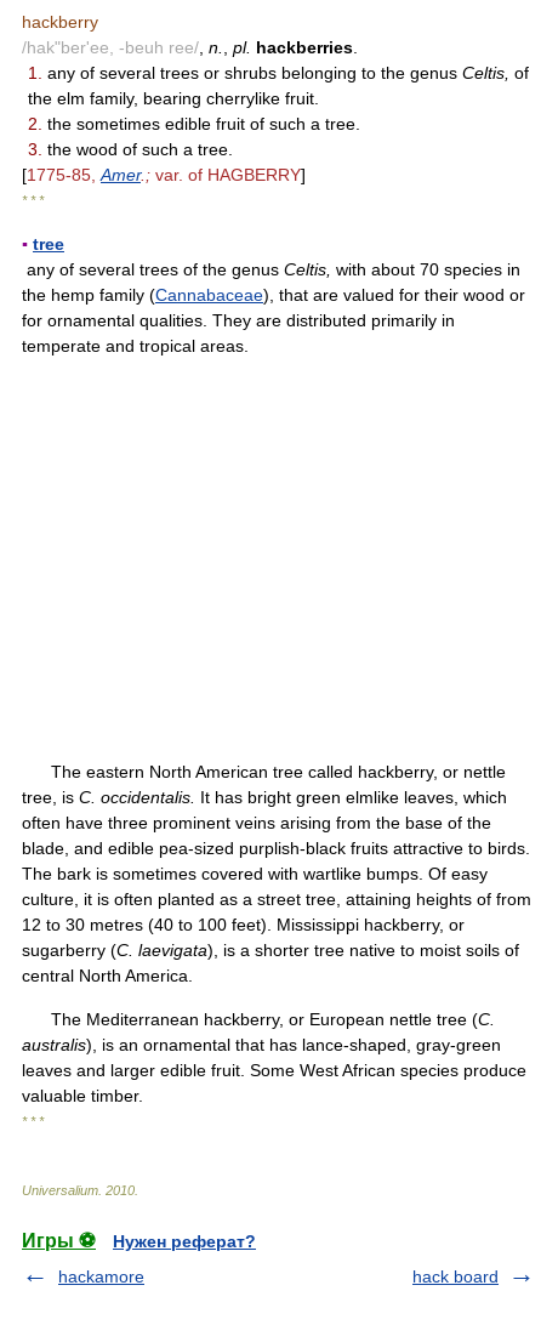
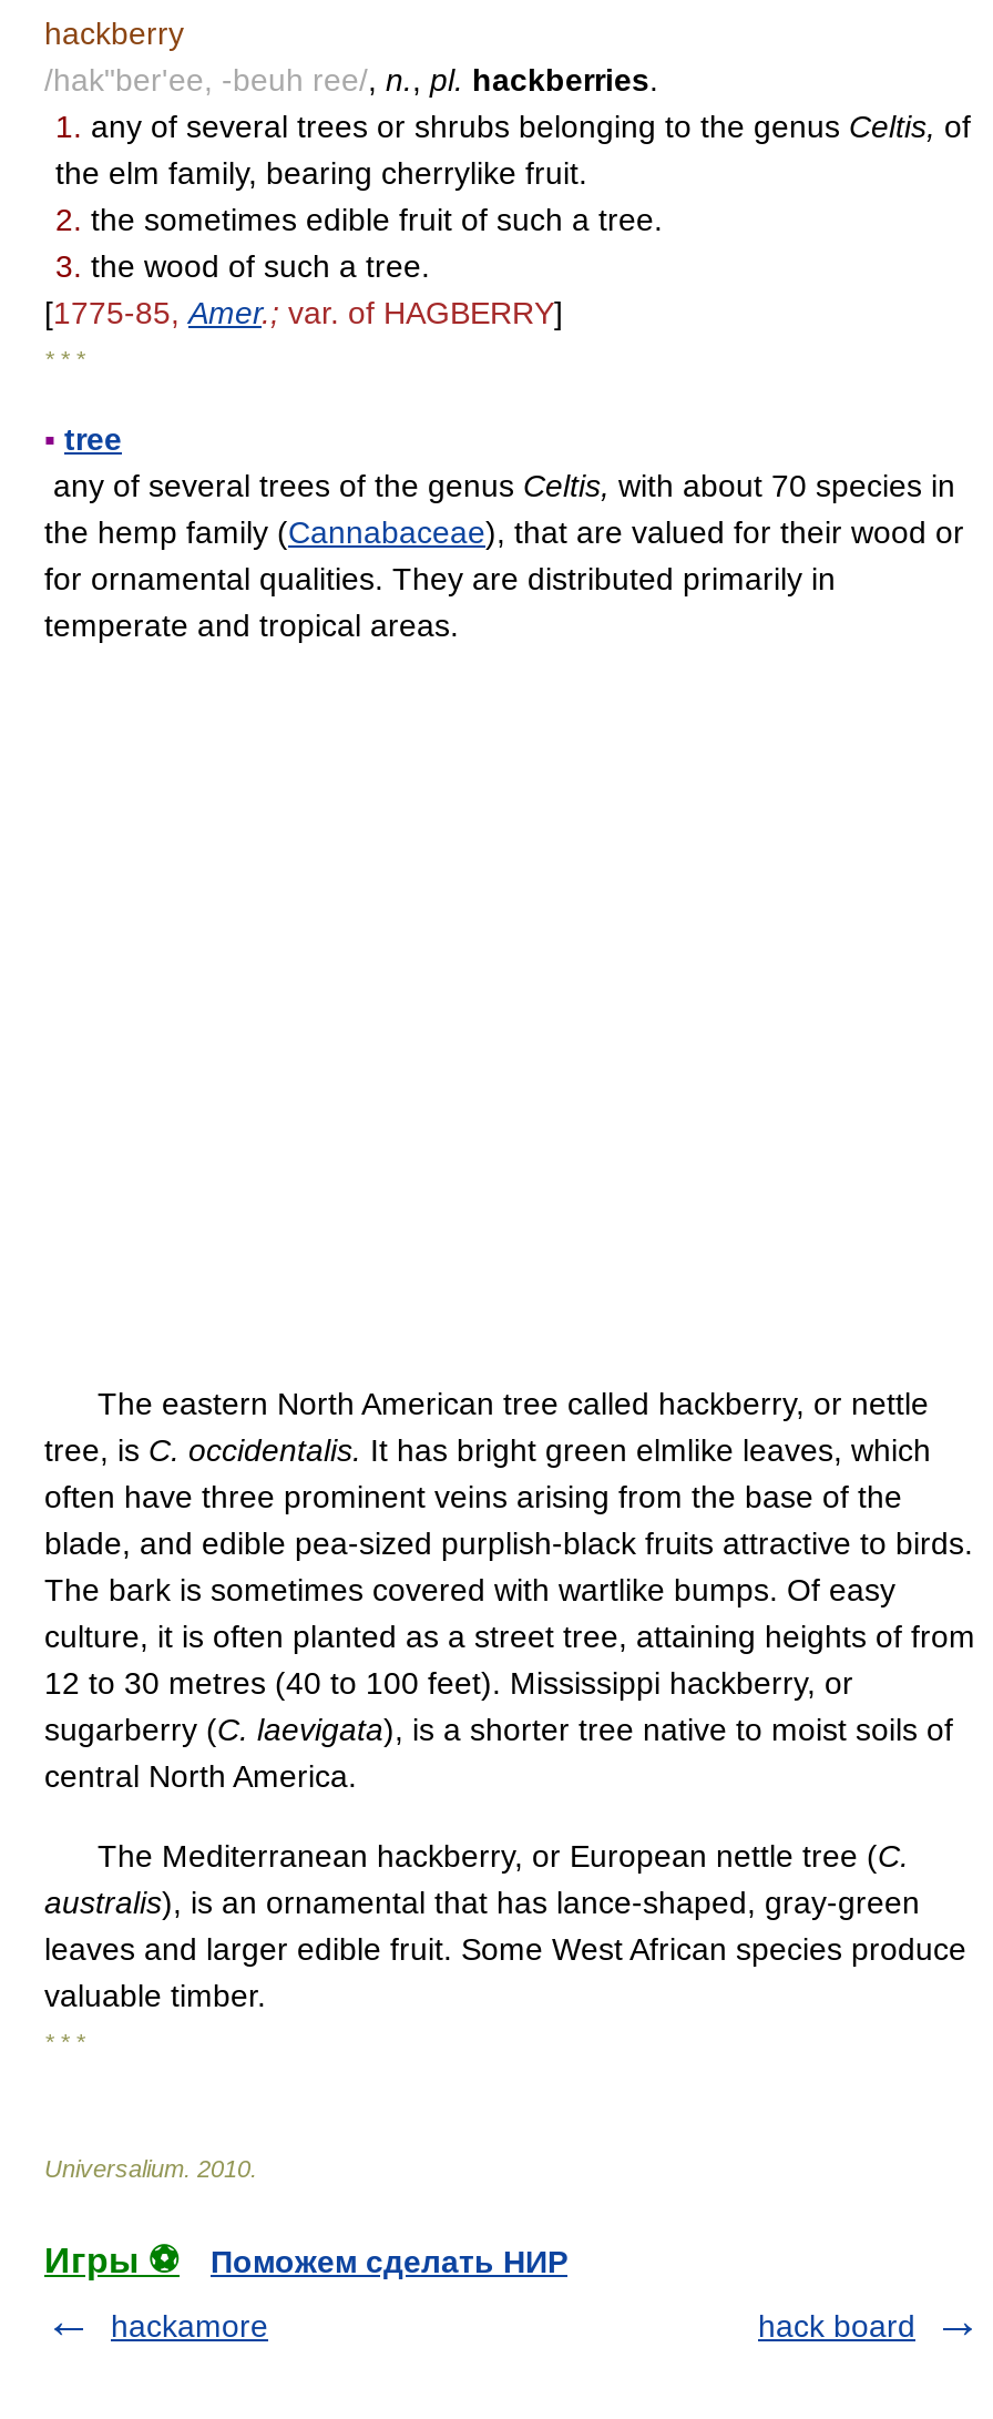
[113,1232,256,1251] Нужен реферат? -> [211,2244,567,2279] Поможем сделать НИР

